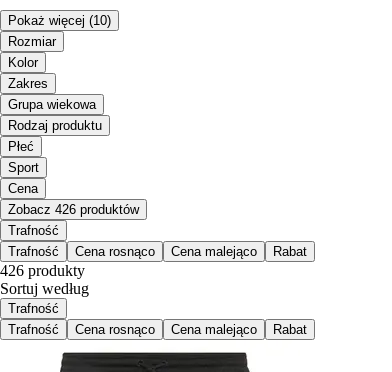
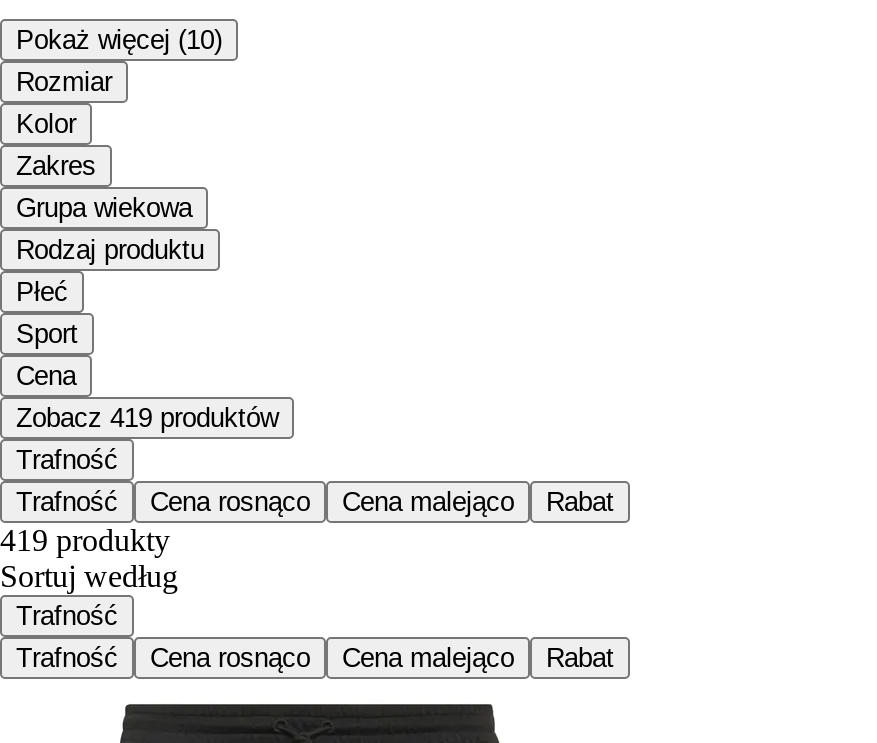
[8,202,139,217] Zobacz 426 produktów -> [16,404,278,434] Zobacz 419 produktów
[0,262,85,279] 426 produkty -> [0,524,170,558] 419 produkty

